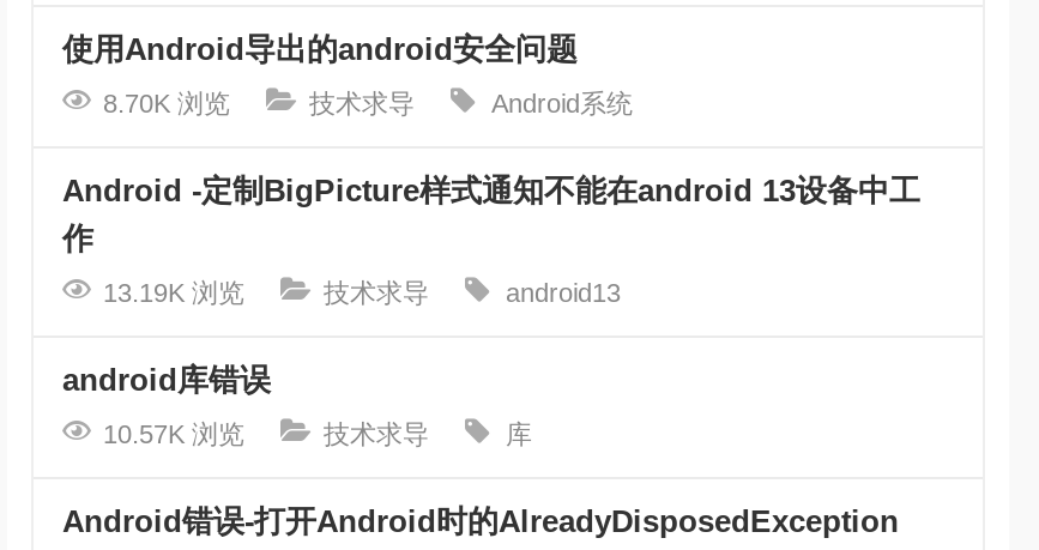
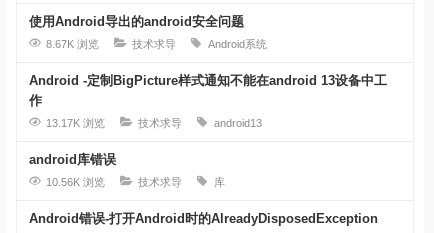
[103,89,230,117] 8.70K 浏览 -> [46,38,99,50] 8.67K 浏览
[103,278,244,307] 13.19K 浏览 -> [46,117,105,129] 13.17K 浏览
[103,419,244,448] 10.57K 浏览 -> [46,176,105,188] 10.56K 浏览

